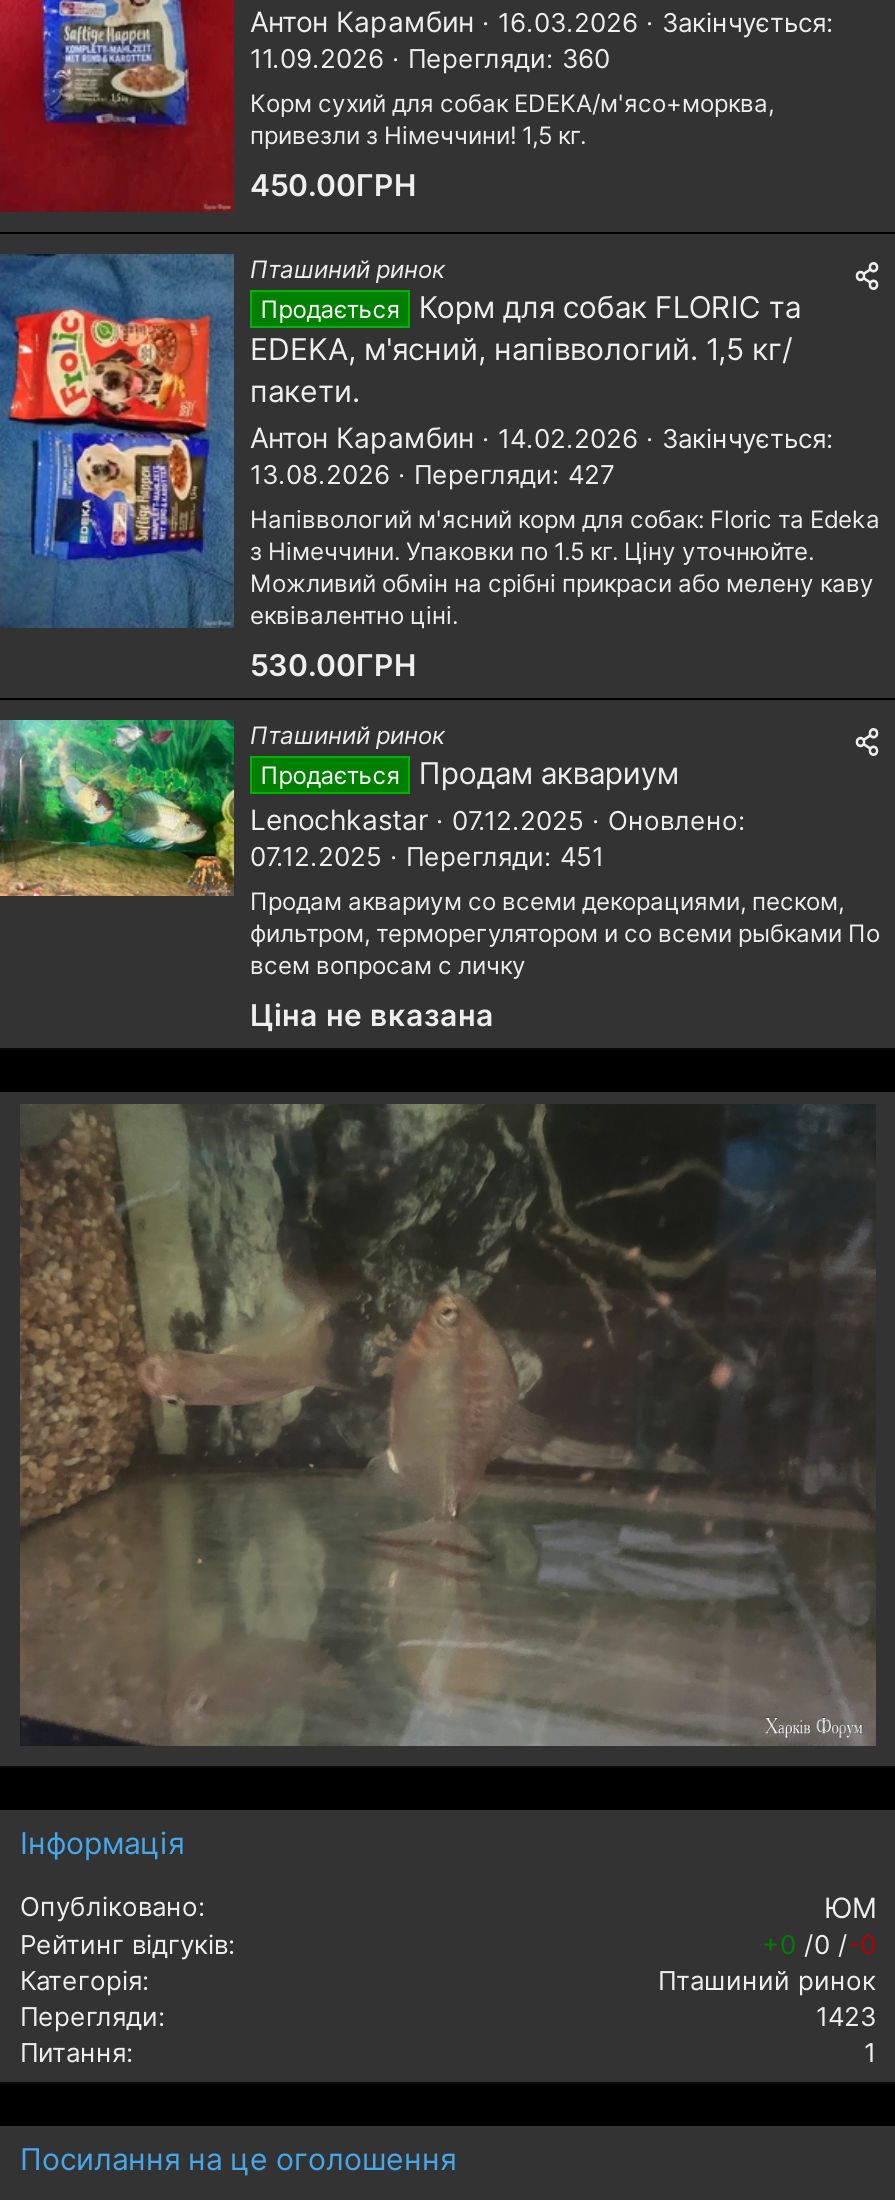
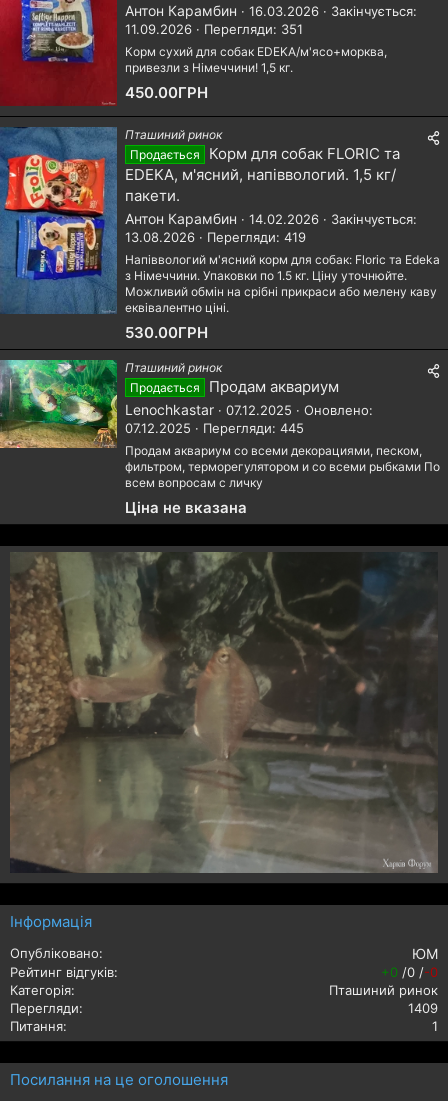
[250,42,610,74] 11.09.2026 Перегляди 360 -> [125,21,303,37] 11.09.2026 Перегляди 351
[250,458,614,490] 13.08.2026 Перегляди 427 -> [125,229,306,245] 13.08.2026 Перегляди 419
[250,840,604,872] 07.12.2025 Перегляди 451 -> [125,420,304,436] 07.12.2025 Перегляди 445
[816,2000,876,2032] 1423 -> [408,1000,438,1016] 1409

